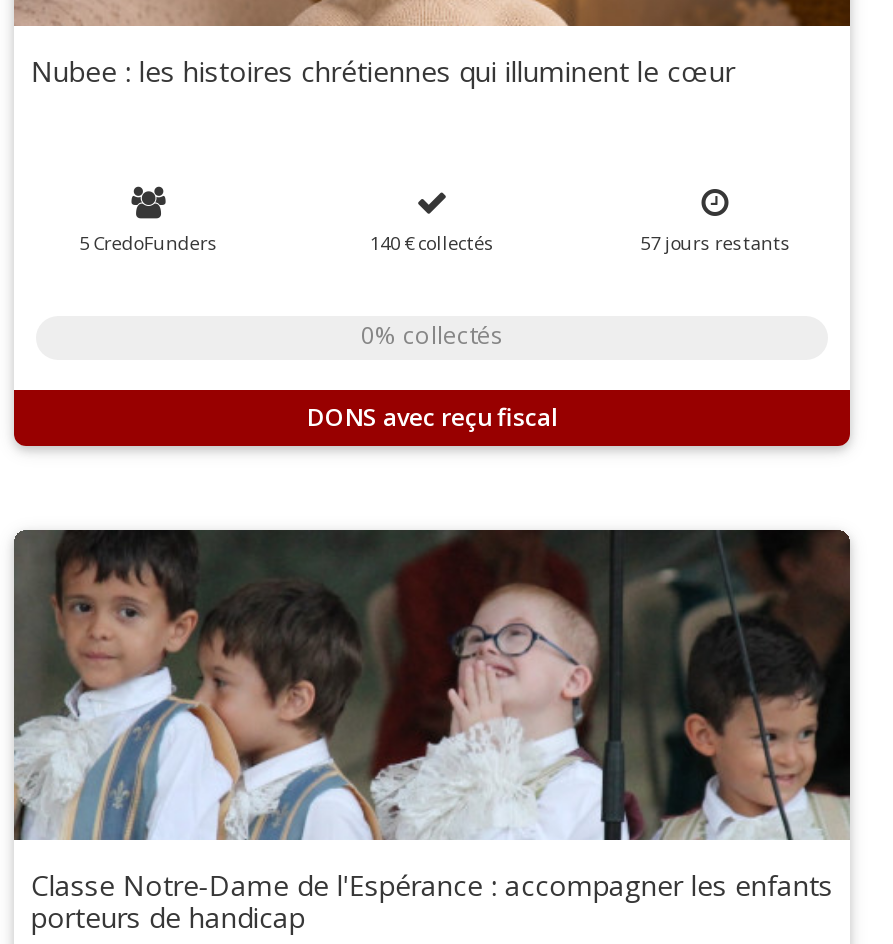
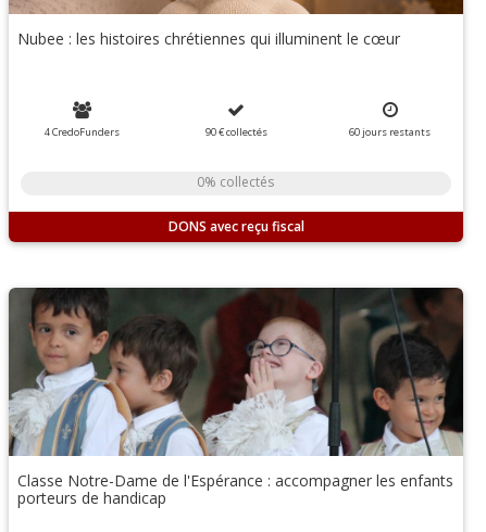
[80,229,218,255] 5 CredoFunders -> [44,124,119,139] 4 CredoFunders
[370,229,494,255] 140 €collectés -> [205,124,267,139] 90 €collectés
[640,229,790,255] 57 jours restants -> [349,124,431,139] 60 jours restants

